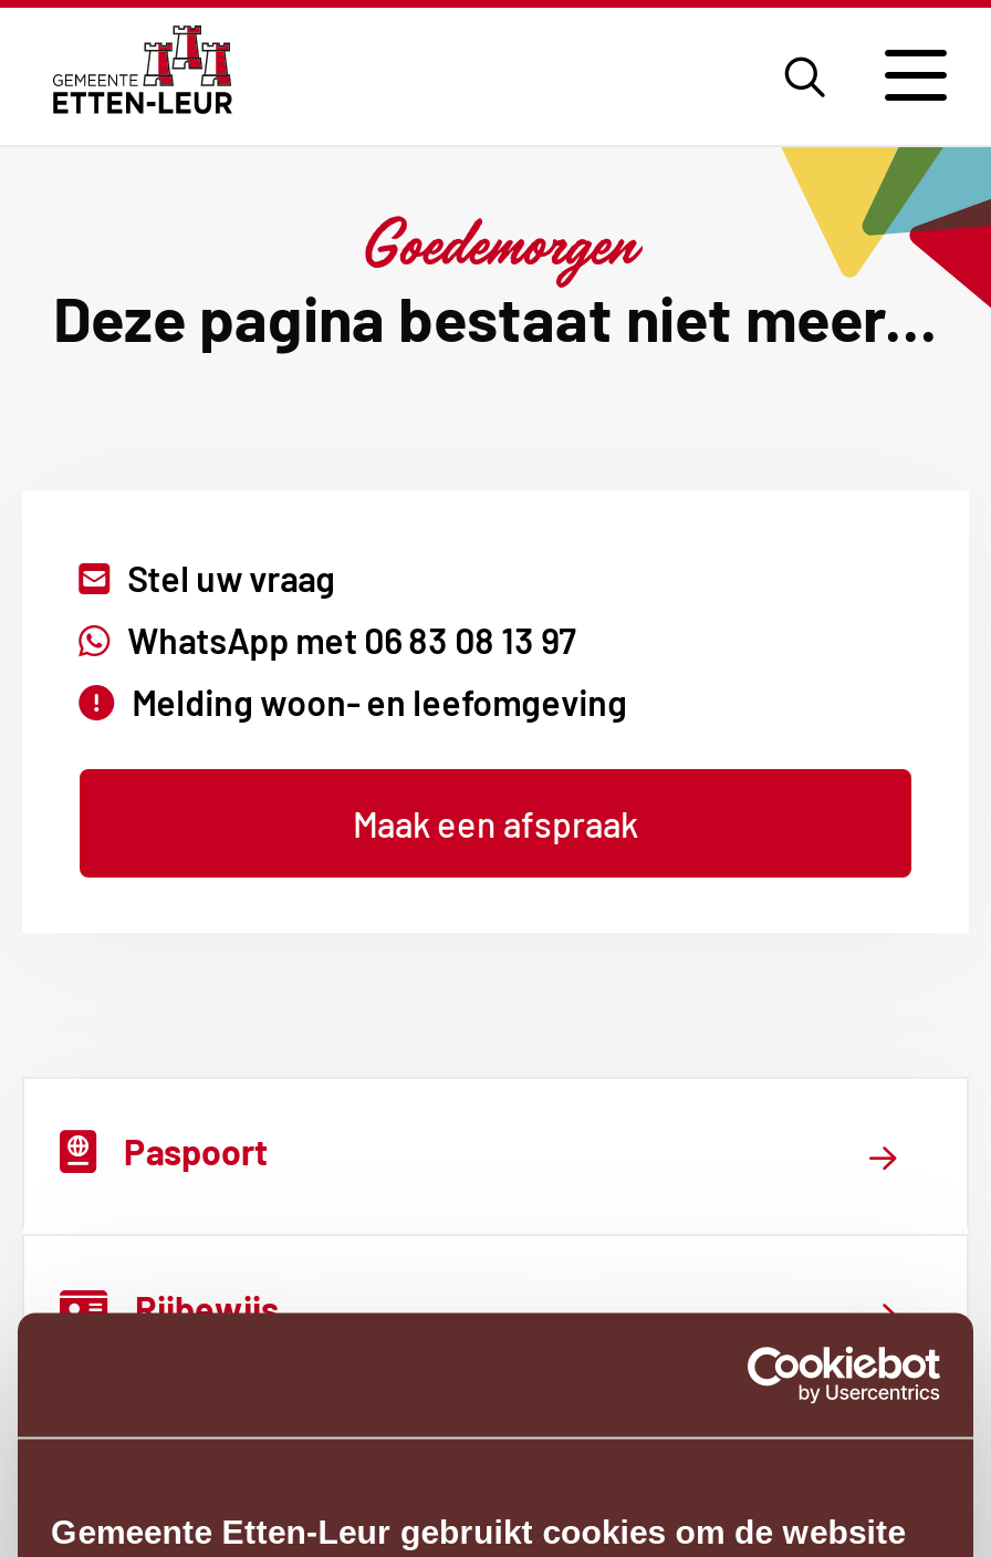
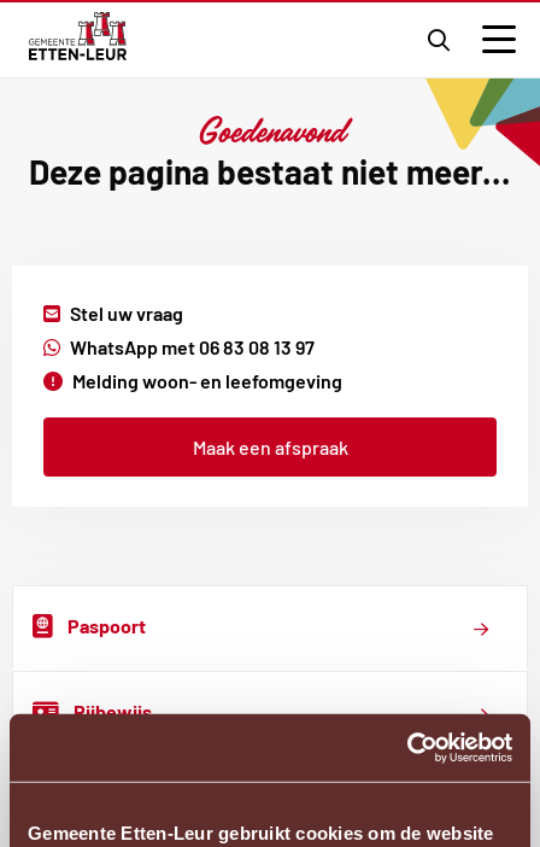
[359,202,632,286] Goedemorgen -> [196,108,344,154] Goedenavond

